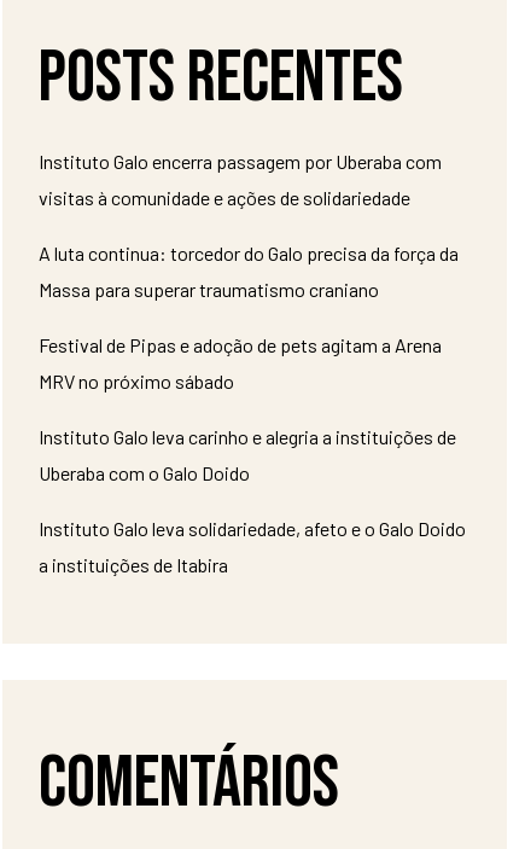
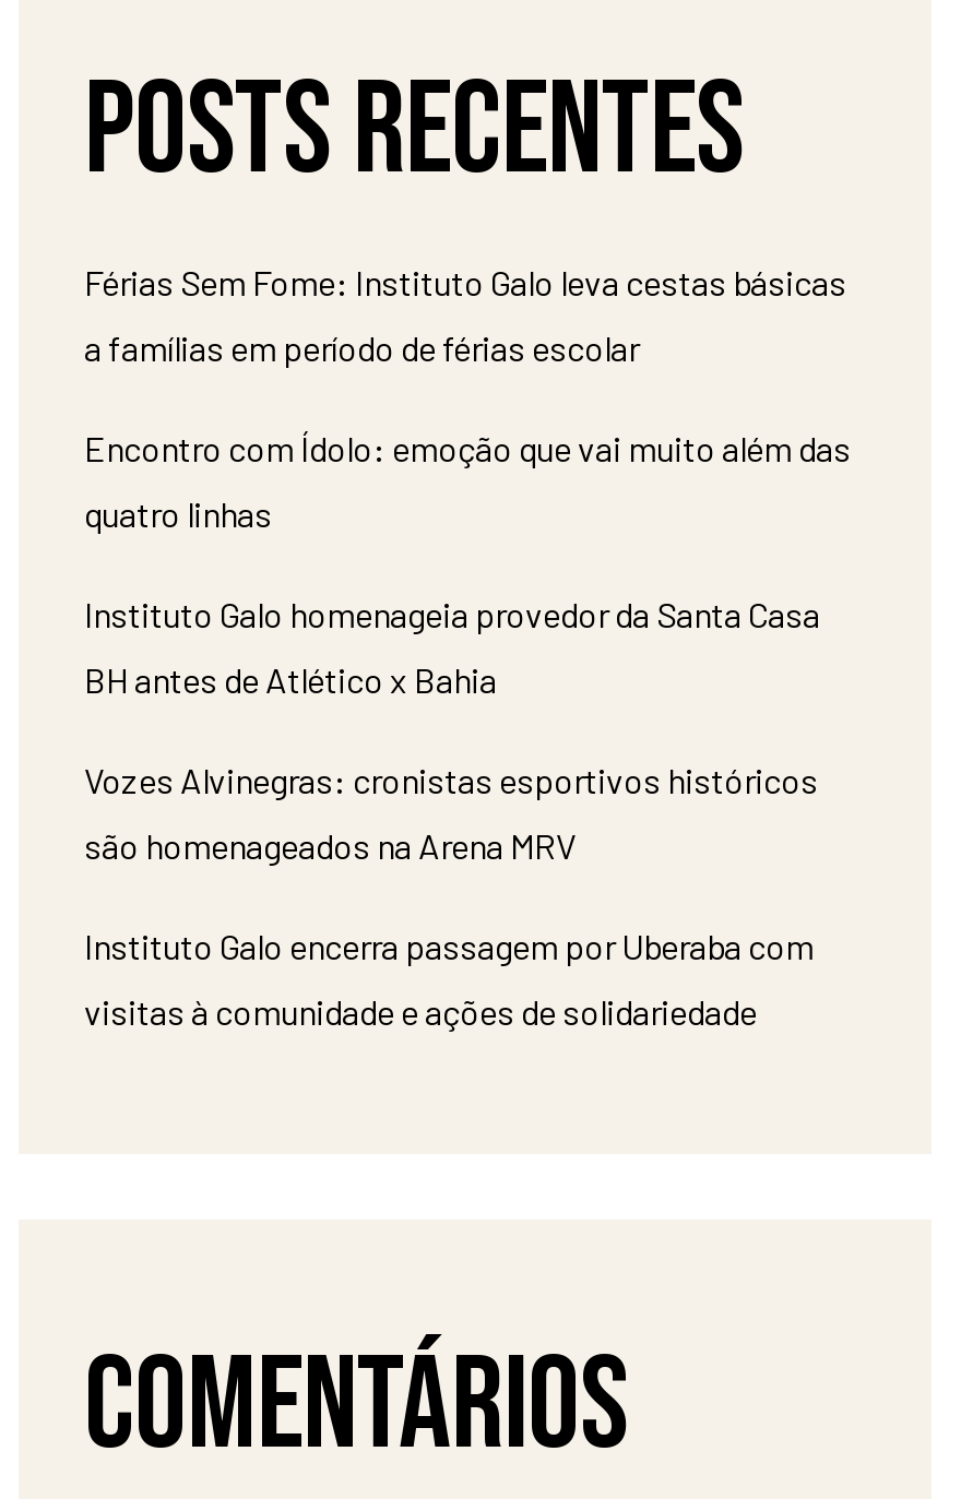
none -> [84,262,851,867] Férias Sem Fome: Instituto Galo leva cestas básicas | a famílias em período de férias escolar | Encontro com Ídolo: emoção que vai muito além das | quatro linhas | Instituto Galo homenageia provedor da Santa Casa | BH antes de Atlético x Bahia | Vozes Alvinegras: cronistas esportivos históricos | são homenageados na Arena MRV
moved [39,150,442,209] -> [84,926,814,1033]: Instituto Galo encerra passagem por Uberaba com | visitas à comunidade e ações de solidariedade
[39,242,466,577] A luta continua: torcedor do Galo precisa da força da | Massa para superar traumatismo craniano | Festival de Pipas e adoção de pets agitam a Arena | MRV no próximo sábado | Instituto Galo leva carinho e alegria a instituições de | Uberaba com o Galo Doido | Instituto Galo leva solidariedade, afeto e o Galo Doido | a instituições de Itabira -> none

